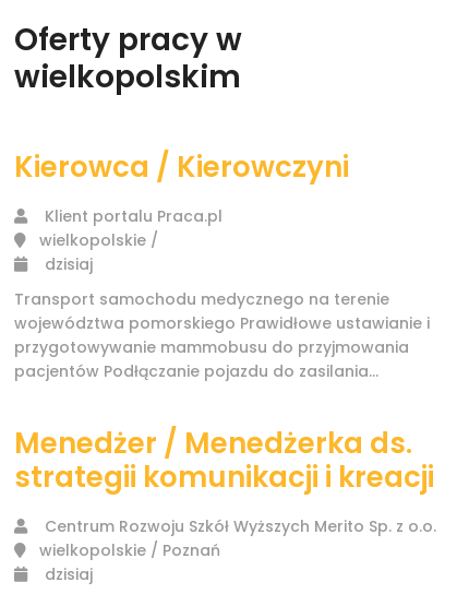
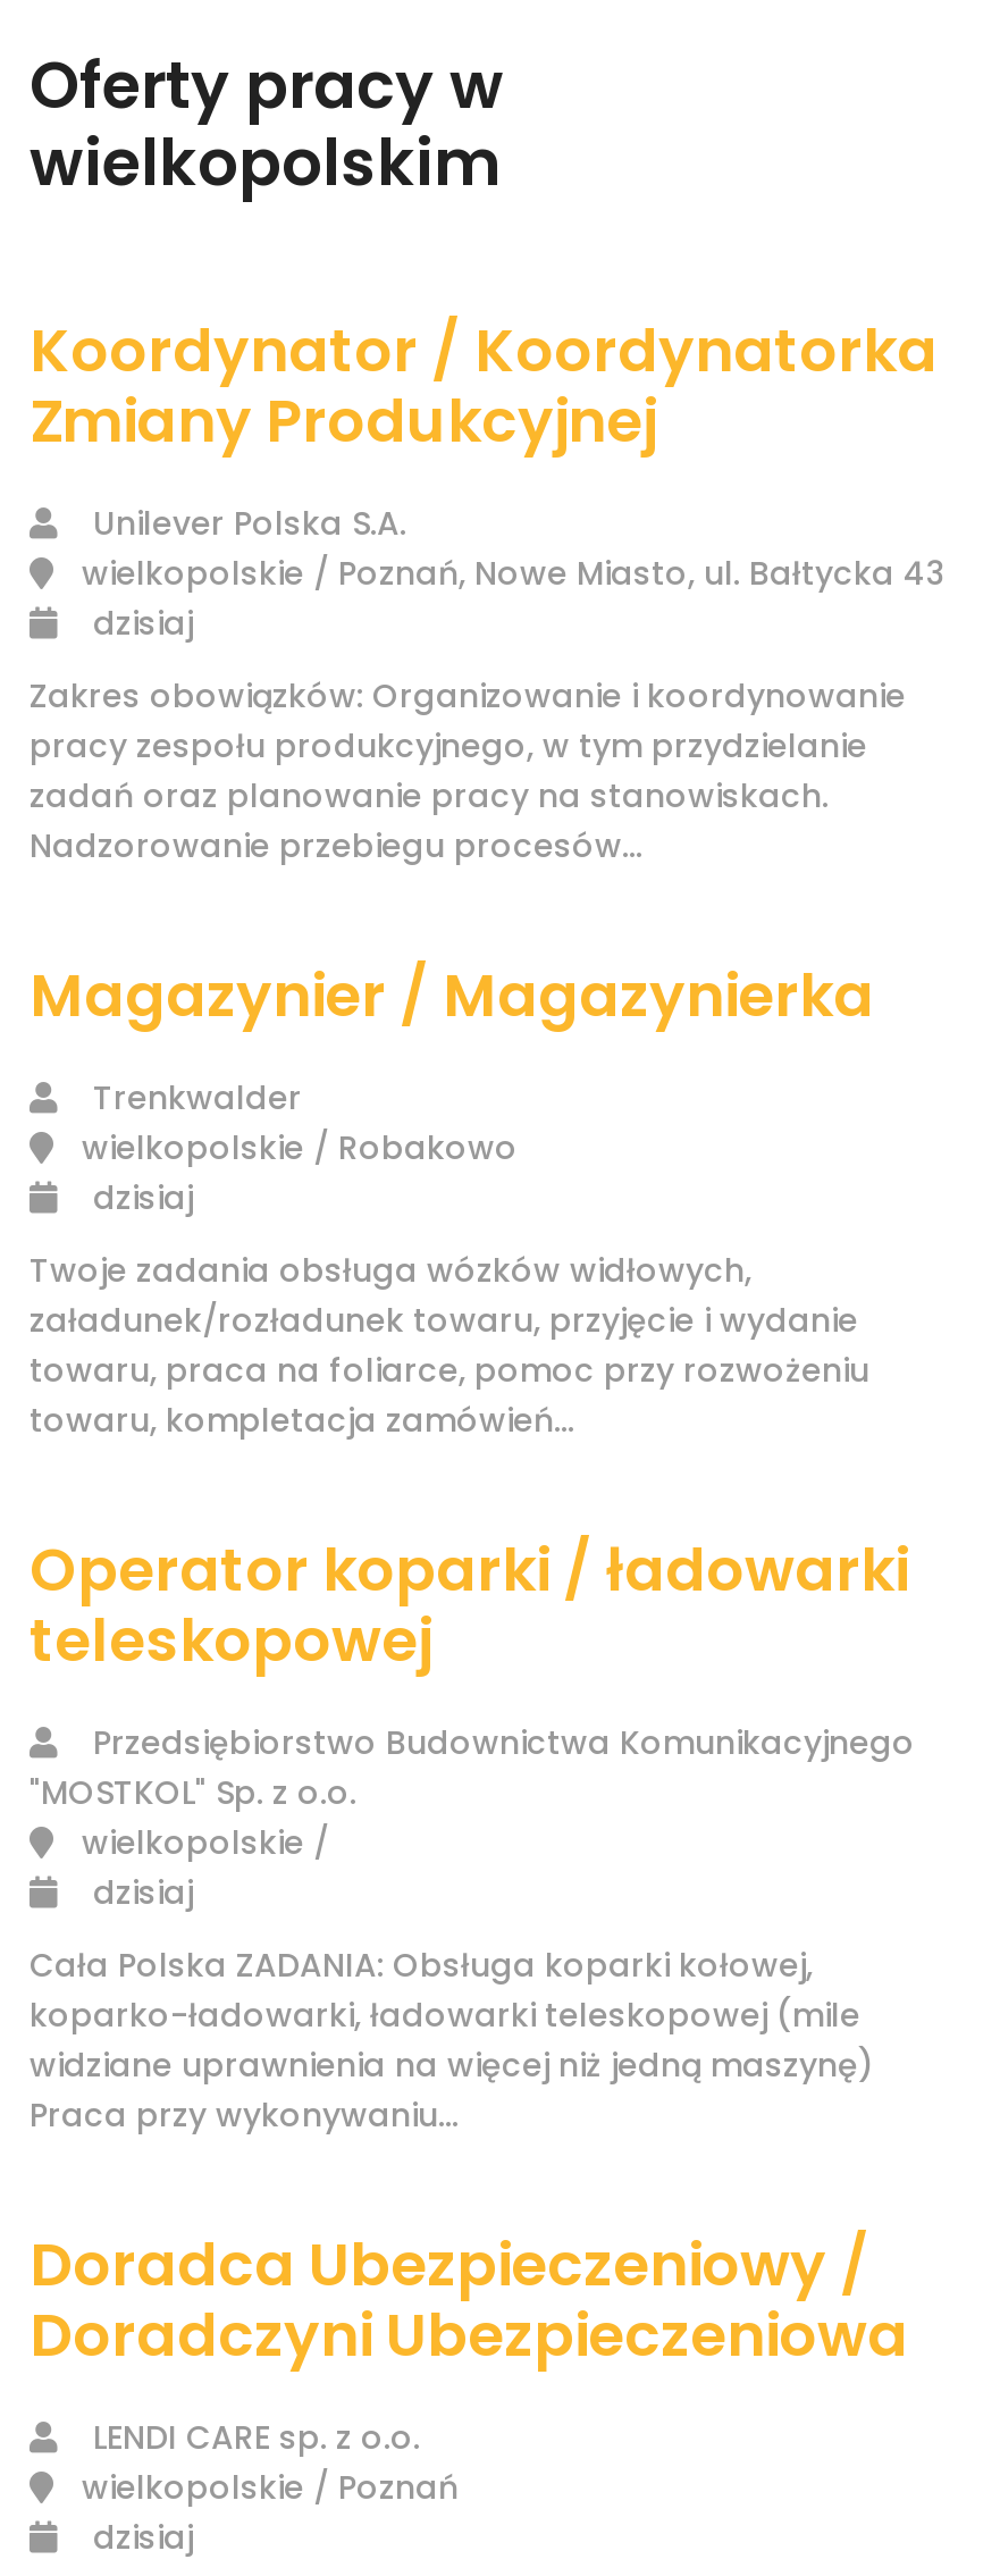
[14,147,349,227] Kierowca / Kierowczyni | Klient portalu Praca.pl -> [30,310,947,1815] Koordynator / Koordynatorka | Zmiany Produkcyjnej | Unilever Polska S.A. | wielkopolskie / Poznań, Nowe Miasto, ul. Bałtycka 43 | dzisiaj | Zakres obowiązków: Organizowanie i koordynowanie | pracy zespołu produkcyjnego, w tym przydzielanie | zadań oraz planowanie pracy na stanowiskach. | Nadzorowanie przebiegu procesów... | Magazynier / Magazynierka | Trenkwalder | wielkopolskie / Robakowo | dzisiaj | Twoje zadania obsługa wózków widłowych, | załadunek/rozładunek towaru, przyjęcie i wydanie | towaru, praca na foliarce, pomoc przy rozwożeniu | towaru, kompletacja zamówień... | Operator koparki / ładowarki | teleskopowej | Przedsiębiorstwo Budownictwa Komunikacyjnego | "MOSTKOL" Sp. z o.o.
[14,288,430,382] Transport samochodu medycznego na terenie | województwa pomorskiego Prawidłowe ustawianie i | przygotowywanie mammobusu do przyjmowania | pacjentów Podłączanie pojazdu do zasilania... -> [30,1943,874,2138] Cała Polska ZADANIA: Obsługa koparki kołowej, | koparko-ładowarki, ładowarki teleskopowej (mile | widziane uprawnienia na więcej niż jedną maszynę) | Praca przy wykonywaniu...
[14,424,434,497] Menedżer / Menedżerka ds. | strategii komunikacji i kreacji -> [30,2224,908,2376] Doradca Ubezpieczeniowy / | Doradczyni Ubezpieczeniowa
[27,515,436,537] Centrum Rozwoju Szkół Wyższych Merito Sp. z o.o. -> [57,2415,420,2460] LENDI CARE sp. z o.o.

